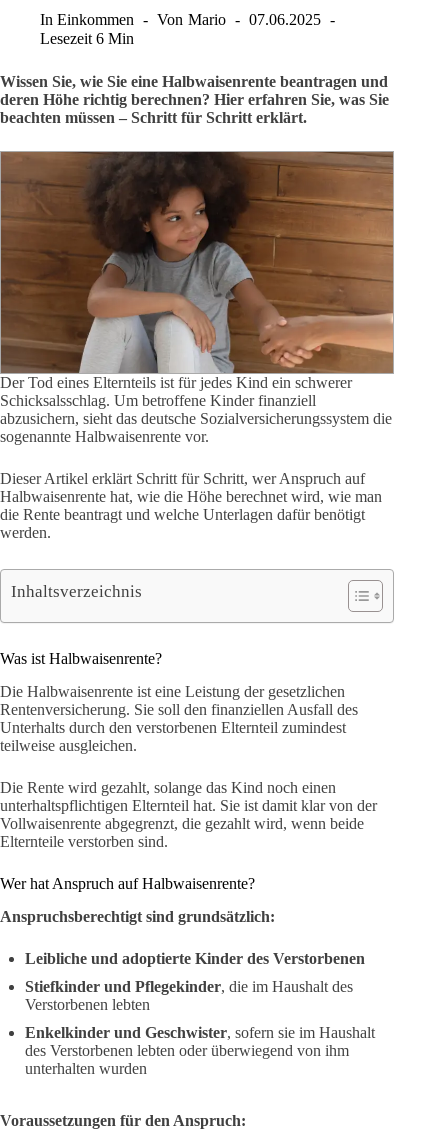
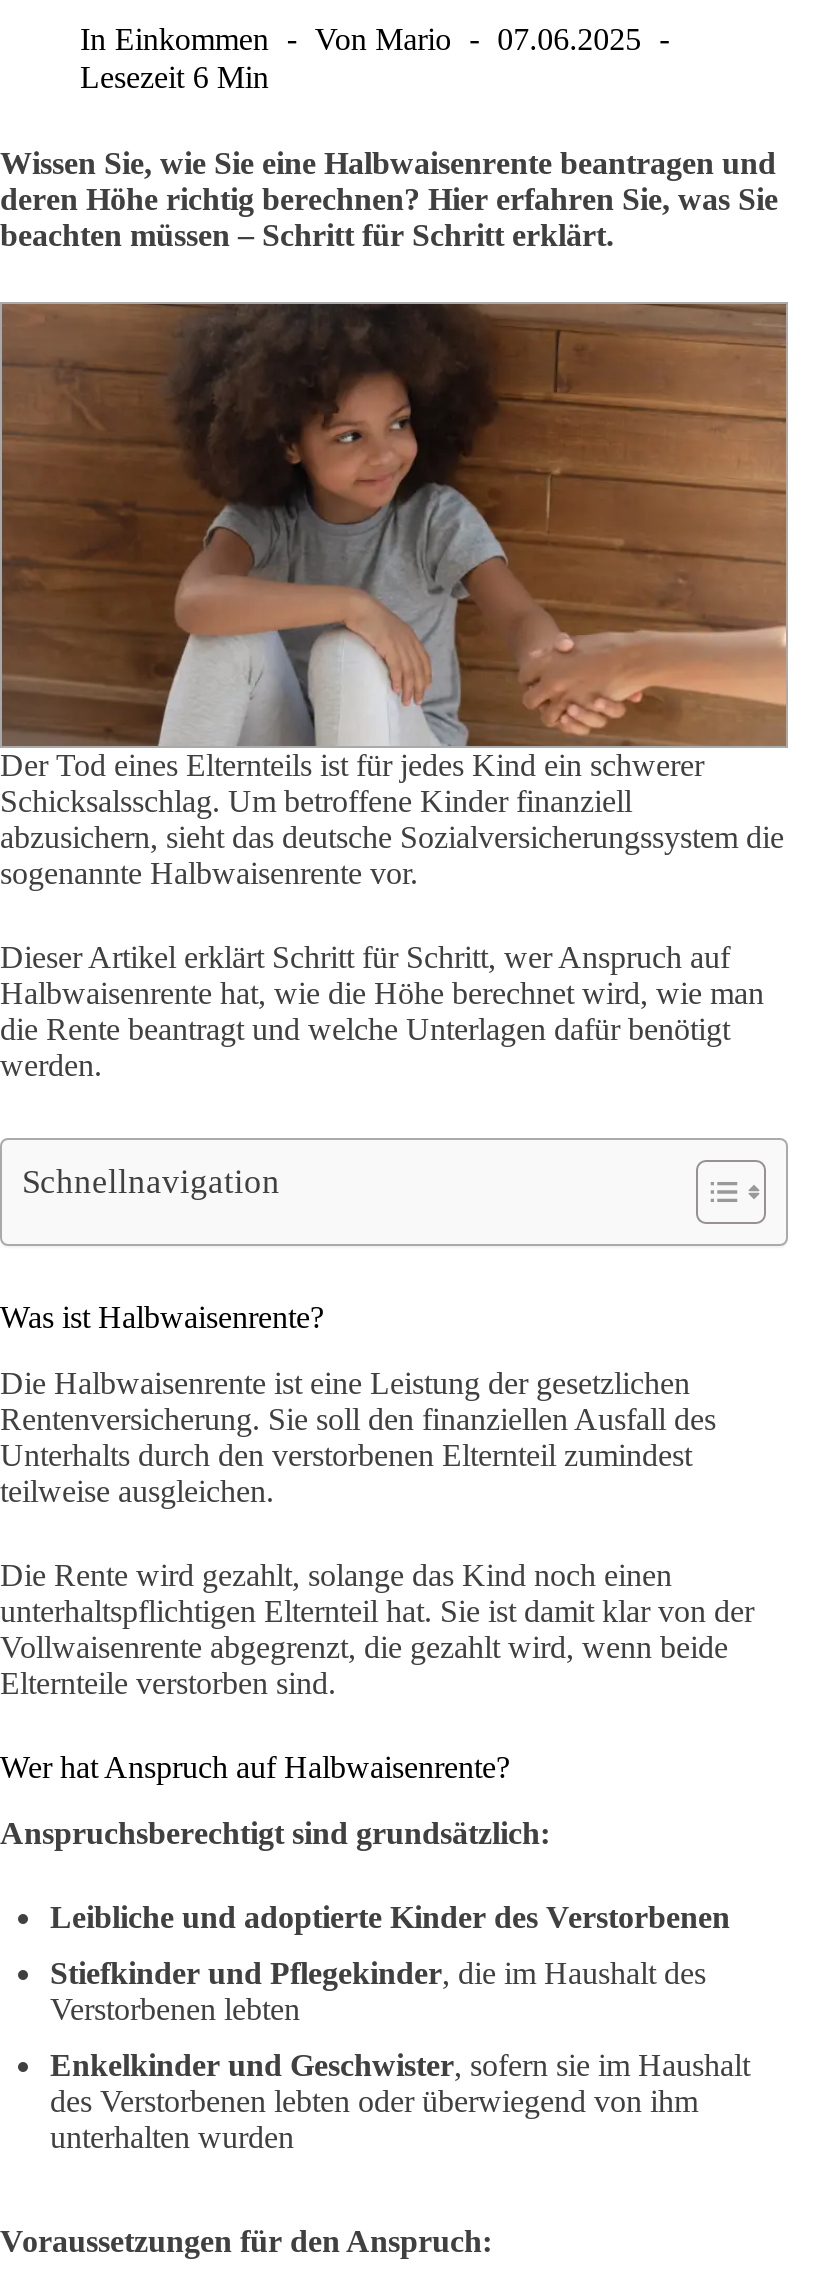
[11,582,142,601] Inhaltsverzeichnis -> [22,1164,280,1202] Schnellnavigation

